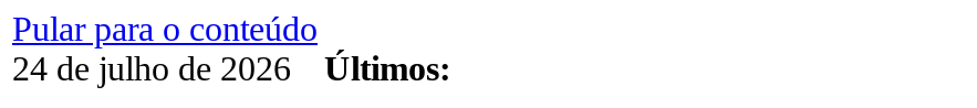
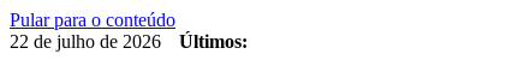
[12,50,450,87] 24 de julho de 2026 Últimos: -> [10,31,248,52] 22 de julho de 2026 Últimos:

